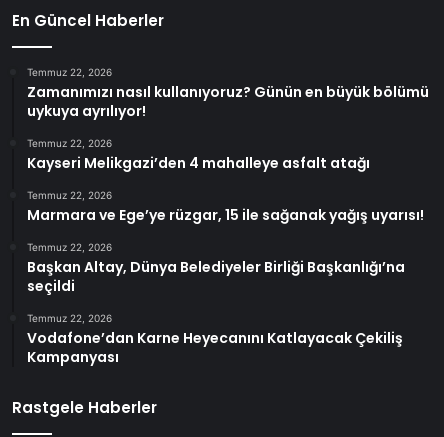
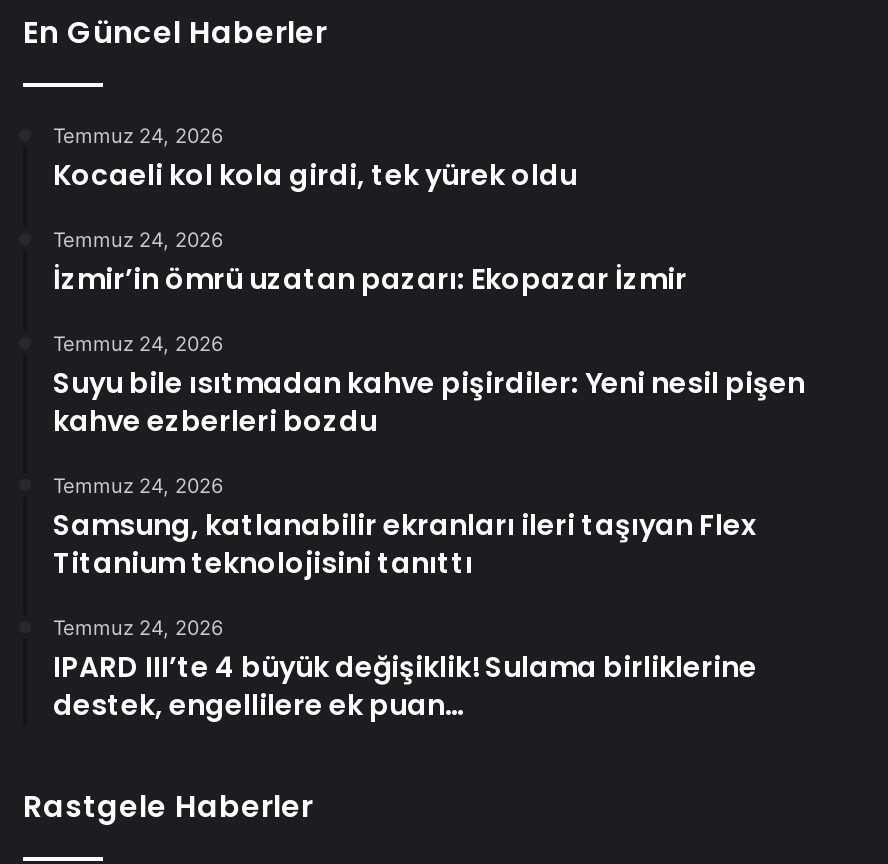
[27,66,429,121] Temmuz 22, 2026 | Zamanımızı nasıl kullanıyoruz? Günün en büyük bölümü | uykuya ayrılıyor! -> [53,123,577,195] Temmuz 24, 2026 | Kocaeli kol kola girdi, tek yürek oldu
[27,137,370,173] Temmuz 22, 2026 | Kayseri Melikgazi’den 4 mahalleye asfalt atağı -> [53,227,687,299] Temmuz 24, 2026 | İzmir’in ömrü uzatan pazarı: Ekopazar İzmir
[27,189,424,225] Temmuz 22, 2026 | Marmara ve Ege’ye rüzgar, 15 ile sağanak yağış uyarısı! -> [53,331,805,441] Temmuz 24, 2026 | Suyu bile ısıtmadan kahve pişirdiler: Yeni nesil pişen | kahve ezberleri bozdu
[27,241,405,296] Temmuz 22, 2026 | Başkan Altay, Dünya Belediyeler Birliği Başkanlığı’na | seçildi -> [53,473,757,583] Temmuz 24, 2026 | Samsung, katlanabilir ekranları ileri taşıyan Flex | Titanium teknolojisini tanıttı
[27,312,403,367] Temmuz 22, 2026 | Vodafone’dan Karne Heyecanını Katlayacak Çekiliş | Kampanyası -> [53,615,757,725] Temmuz 24, 2026 | IPARD III’te 4 büyük değişiklik! Sulama birliklerine | destek, engellilere ek puan…

